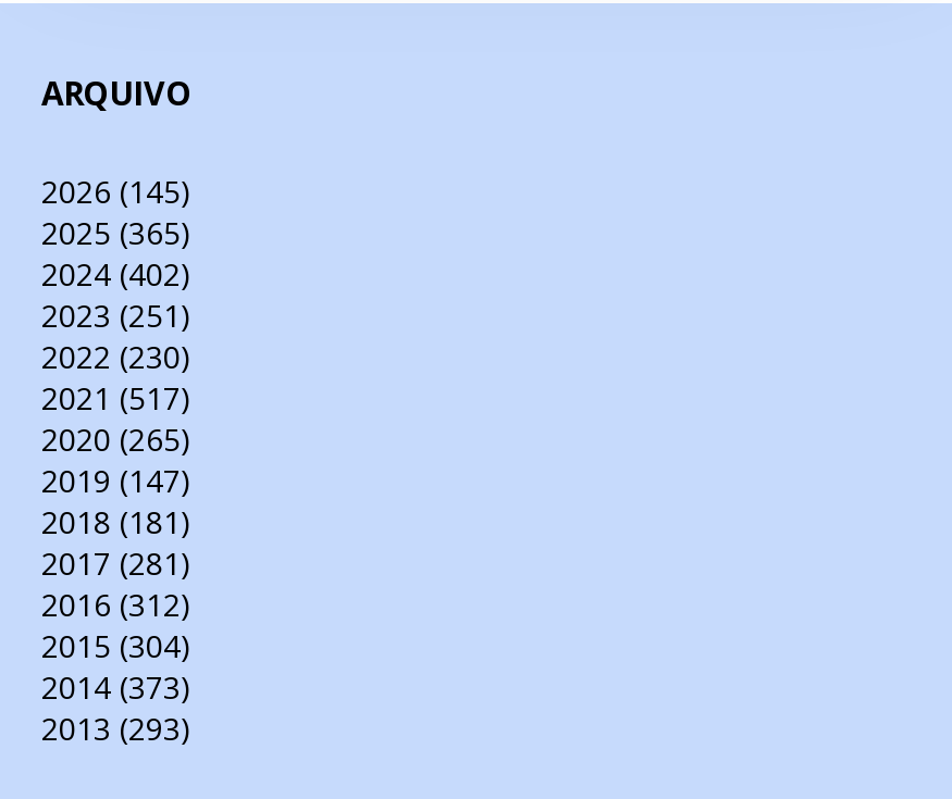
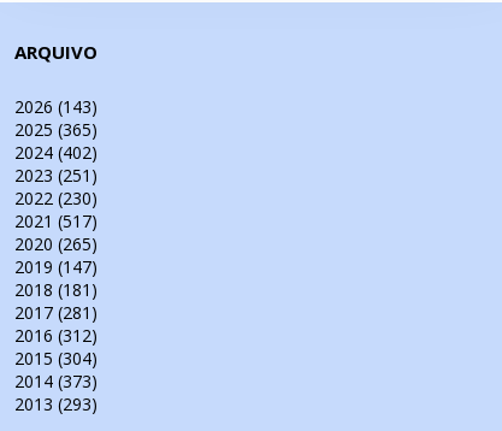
[41,170,191,211] 2026 (145) -> [14,95,98,118] 2026 (143)

